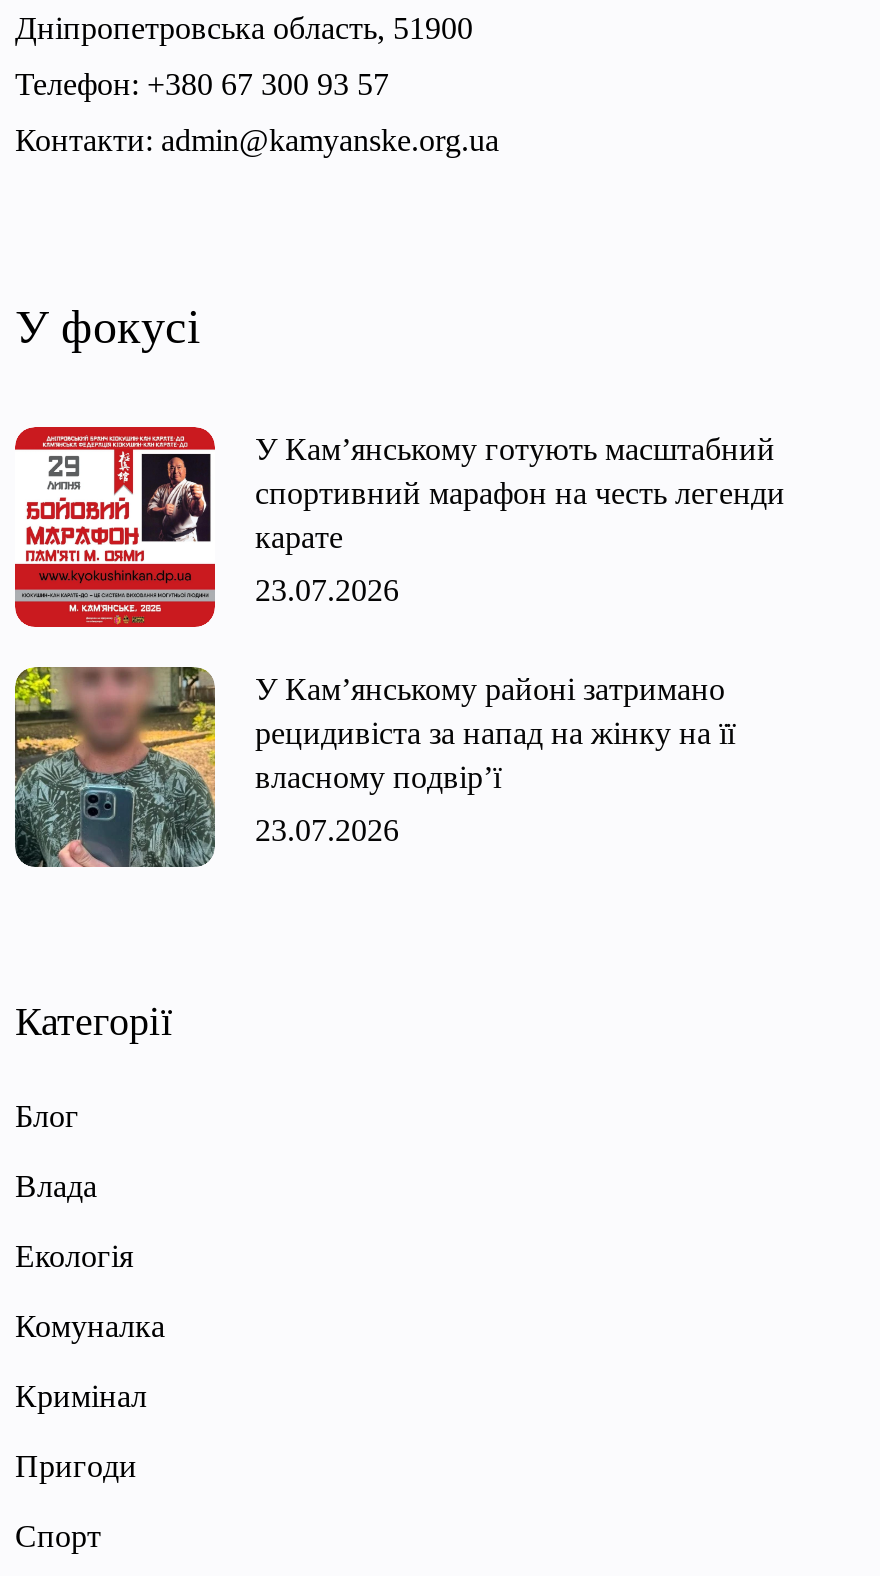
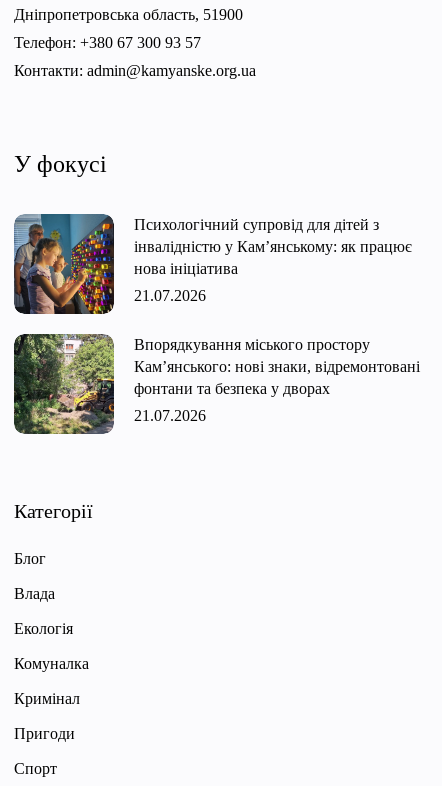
[13,425,785,629] [image] | У Кам’янському готують масштабний | спортивний марафон на честь легенди | карате -> [13,213,412,315] [image] | Психологічний супровід для дітей з | інвалідністю у Кам’янському: як працює | нова ініціатива
[255,573,399,607] 23.07.2026 -> [134,287,206,304] 21.07.2026
[13,665,735,869] [image] | У Кам’янському районі затримано | рецидивіста за напад на жінку на її | власному подвір’ї -> [13,333,420,435] [image] | Впорядкування міського простору | Кам’янського: нові знаки, відремонтовані | фонтани та безпека у дворах
[255,813,399,847] 23.07.2026 -> [134,407,206,424] 21.07.2026

